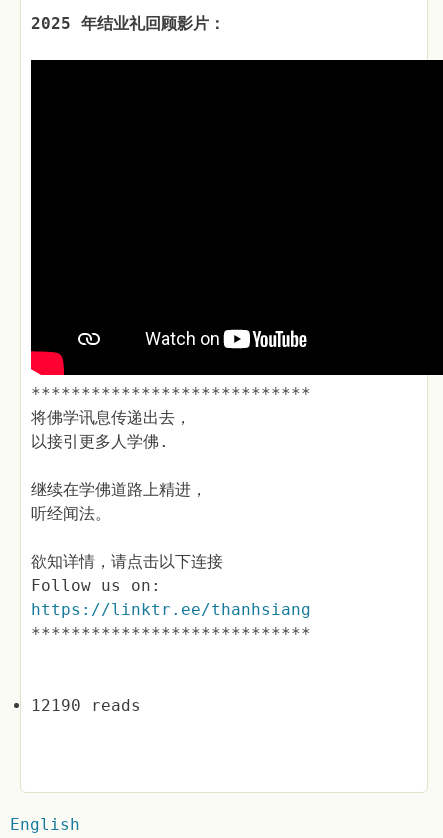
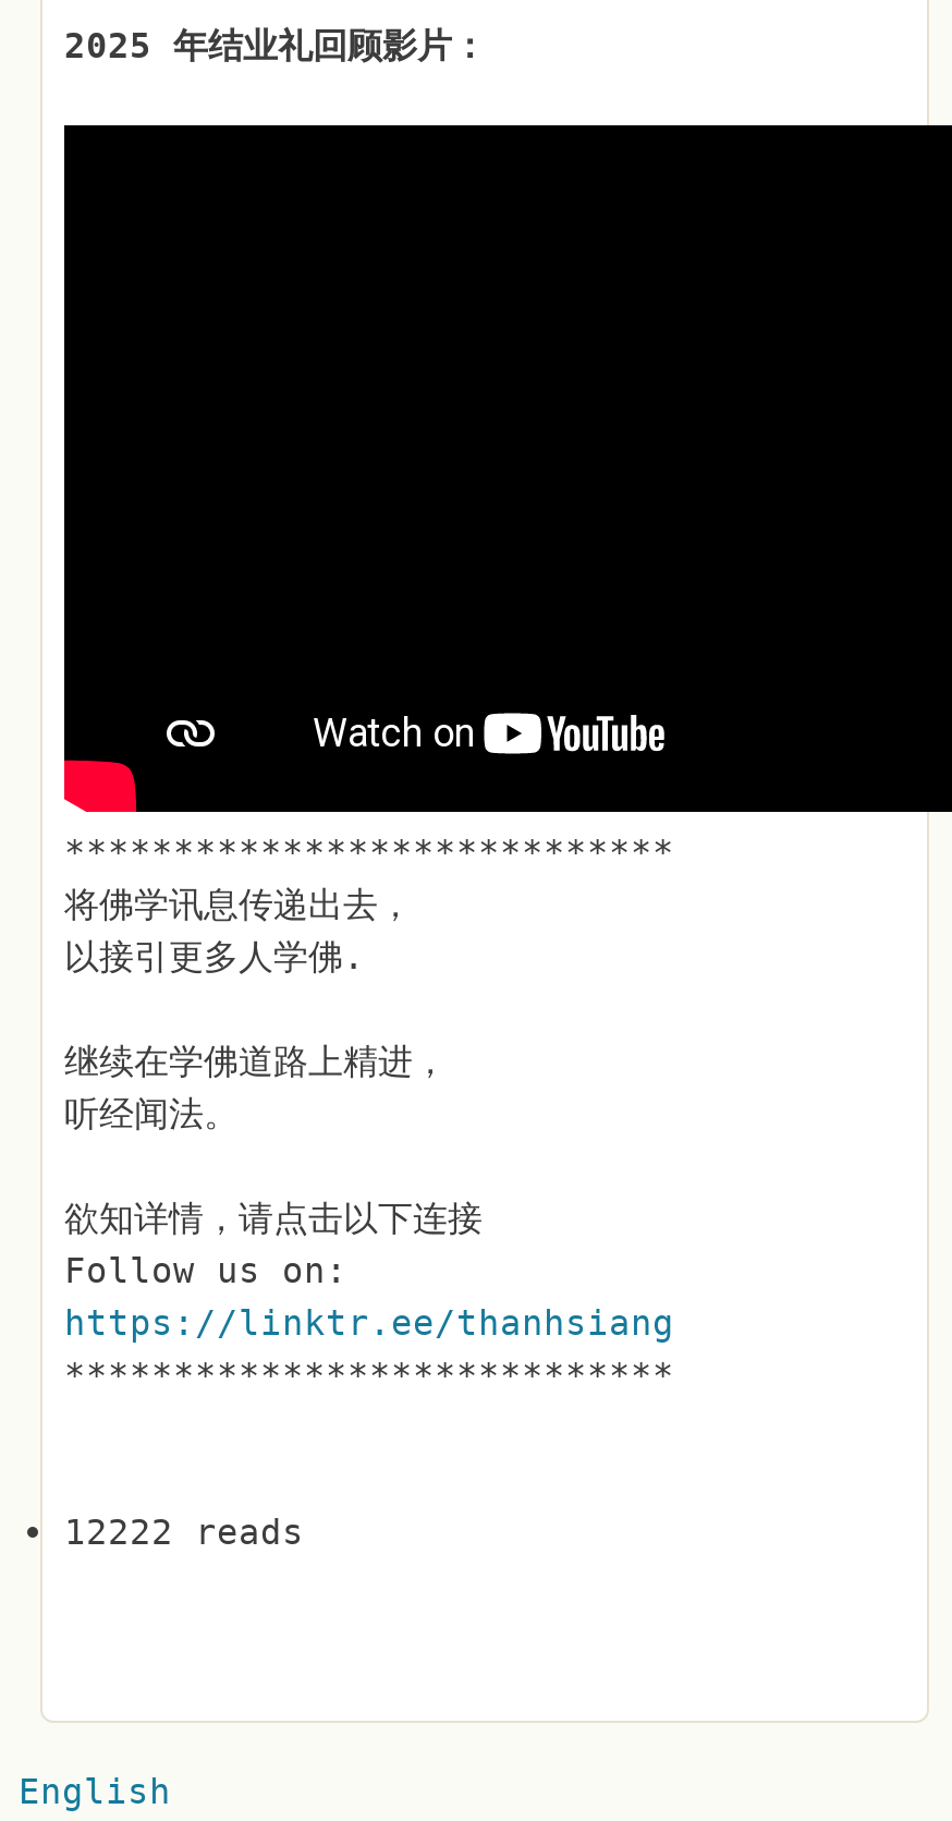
[31,696,141,715] 12190 reads -> [64,1512,304,1553] 12222 reads

